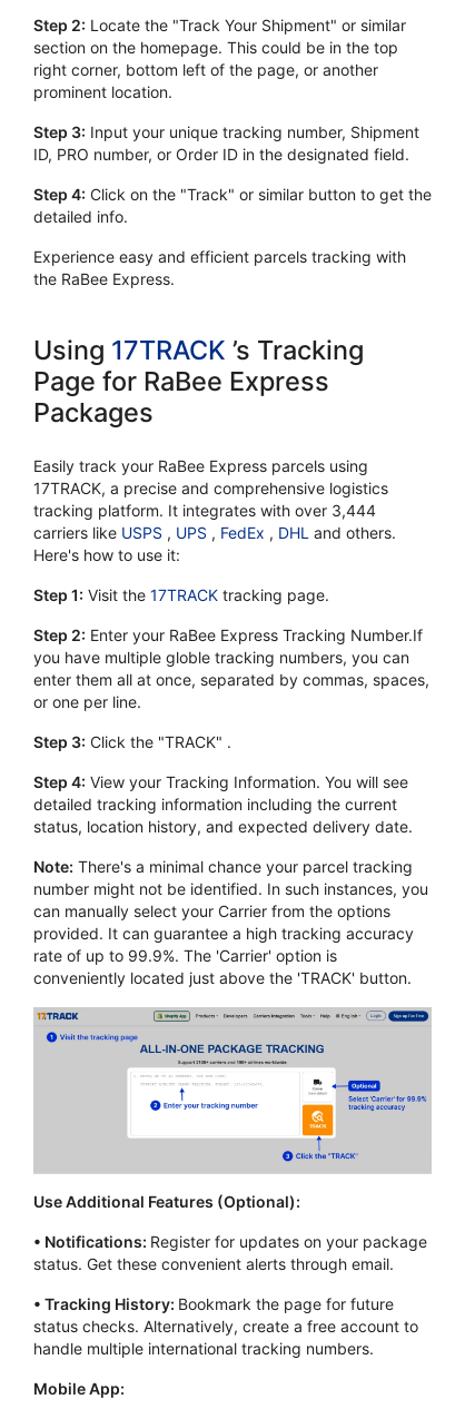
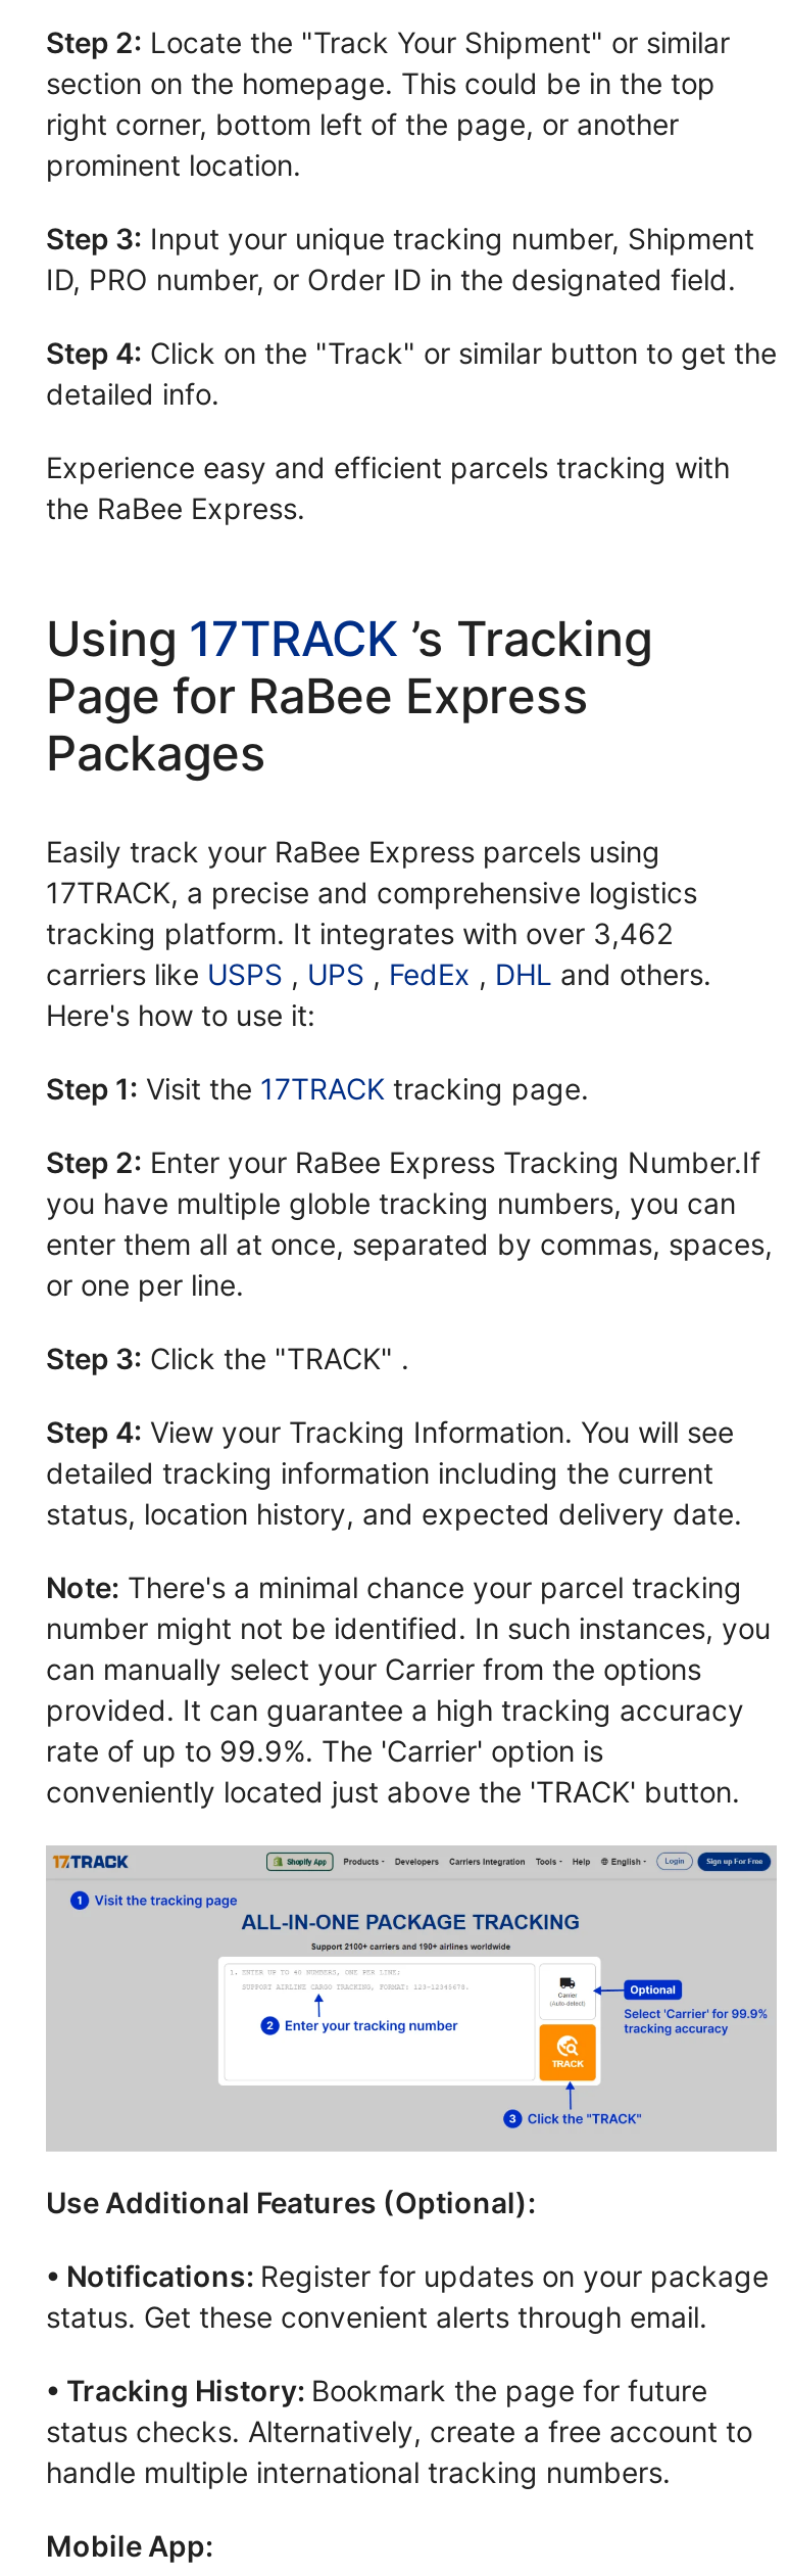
[33,501,376,520] tracking platform. It integrates with over 3,444 -> [46,916,673,950] tracking platform. It integrates with over 3,462

